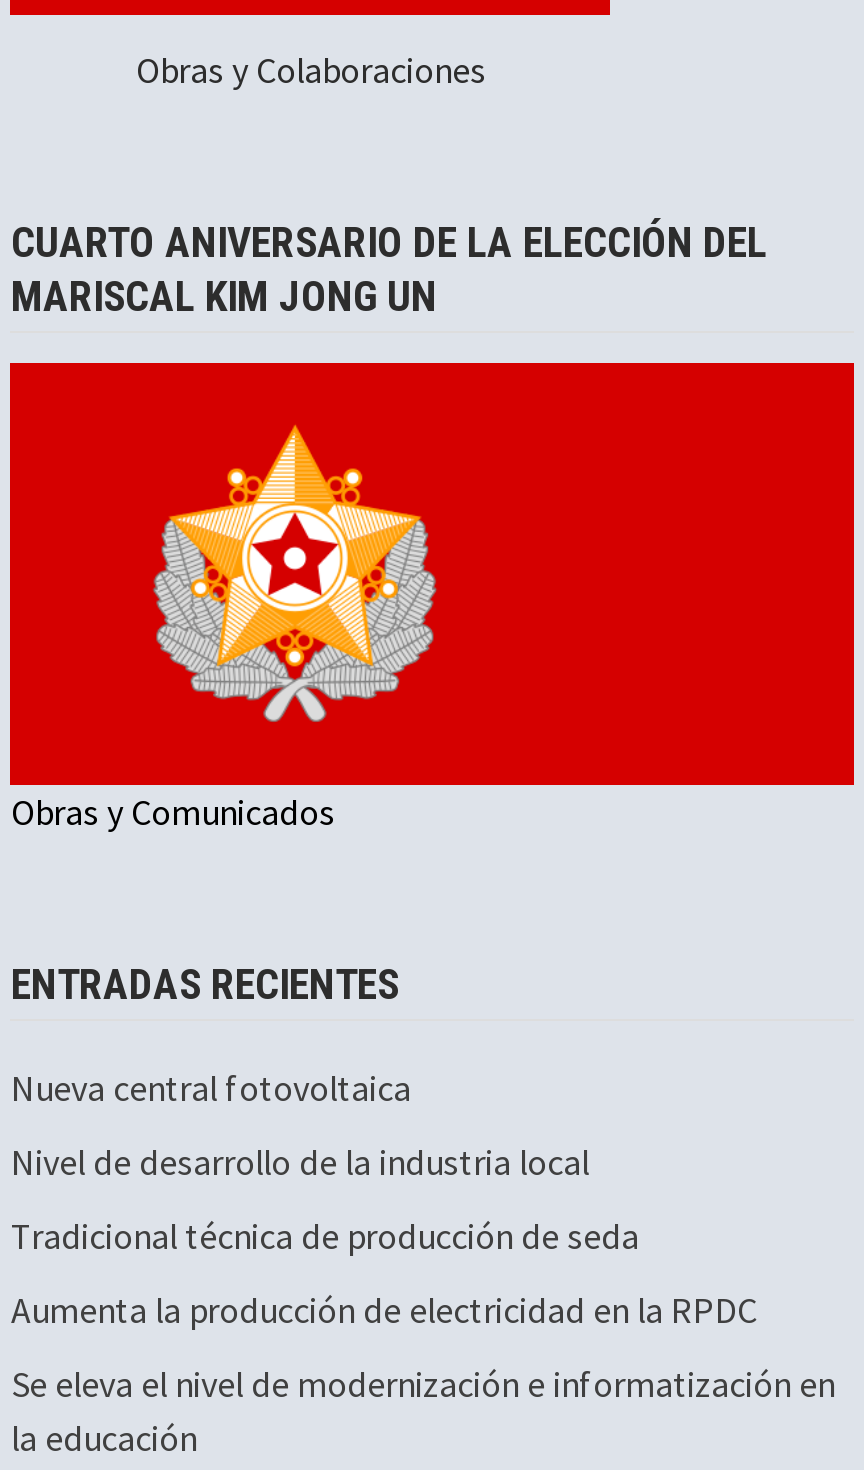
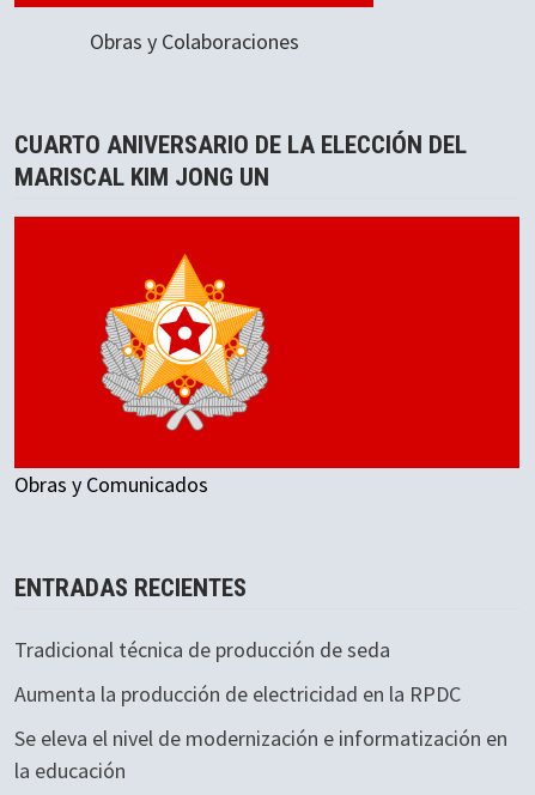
[11,1065,589,1185] Nueva central fotovoltaica | Nivel de desarrollo de la industria local -> none

